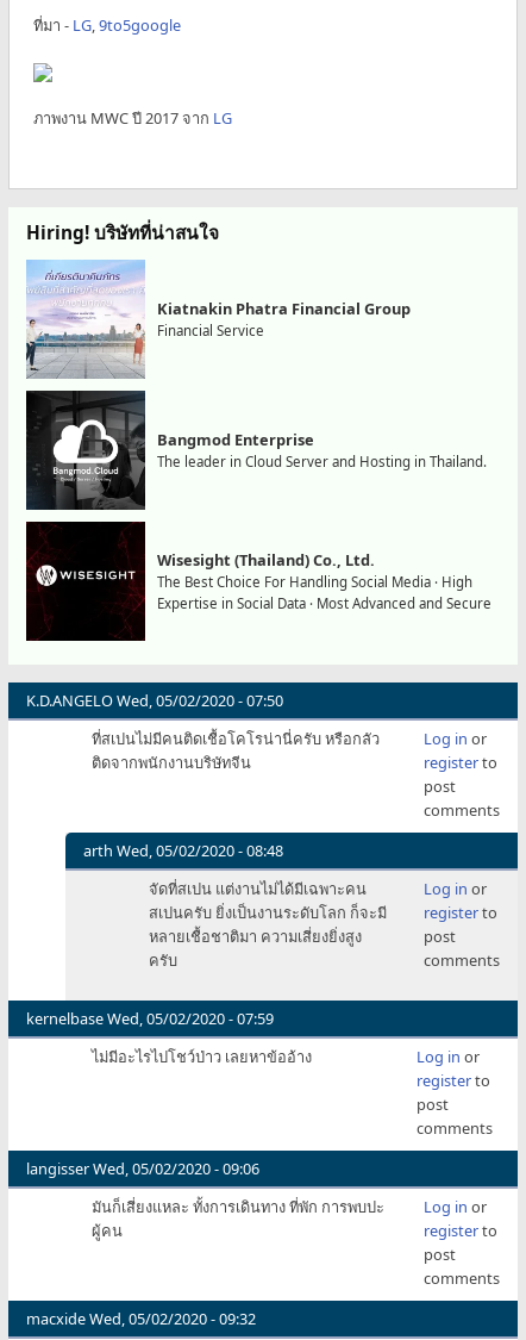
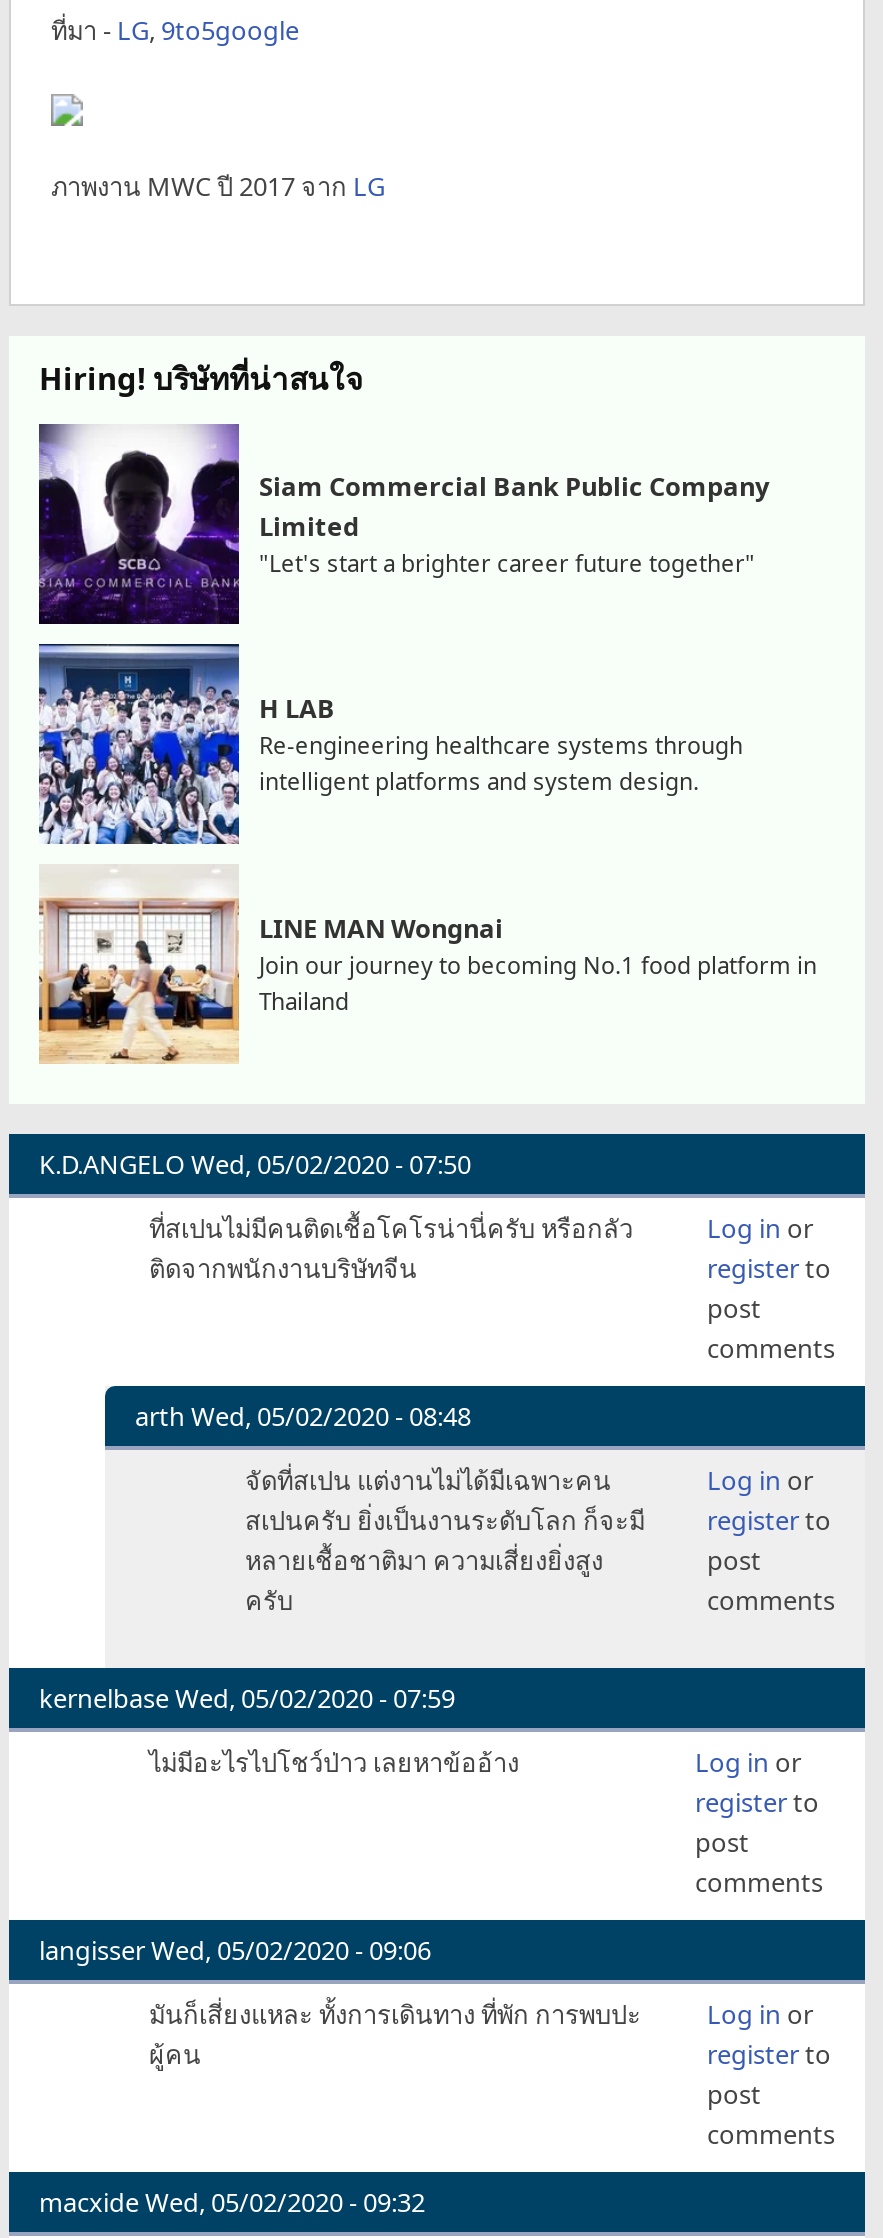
[26,260,411,378] [image] | Kiatnakin Phatra Financial Group | Financial Service -> [37,422,769,624] [image] | Siam Commercial Bank Public Company | Limited | "Let's start a brighter career future together"
[25,391,487,511] [image] | Bangmod Enterprise | The leader in Cloud Server and Hosting in Thailand. -> [37,644,743,846] [image] | H LAB | Re-engineering healthcare systems through | intelligent platforms and system design.
[25,521,491,642] [image] | Wisesight (Thailand) Co., Ltd. | The Best Choice For Handling Social Media · High | Expertise in Social Data · Most Advanced and Secure -> [37,864,817,1064] [image] | LINE MAN Wongnai | Join our journey to becoming No.1 food platform in | Thailand

